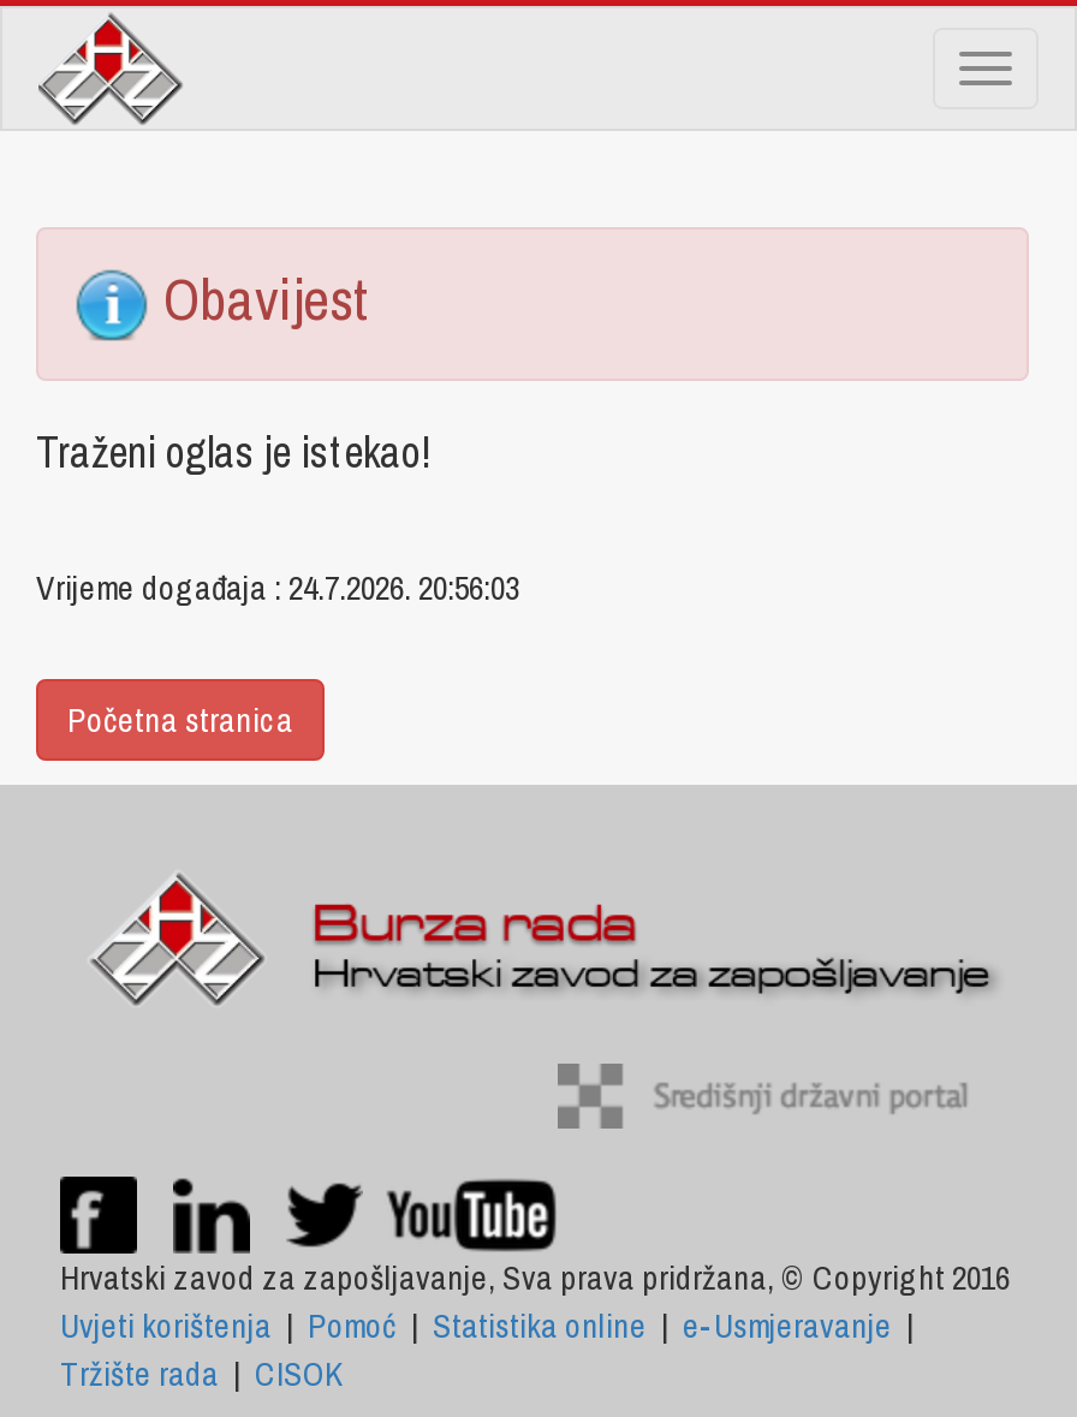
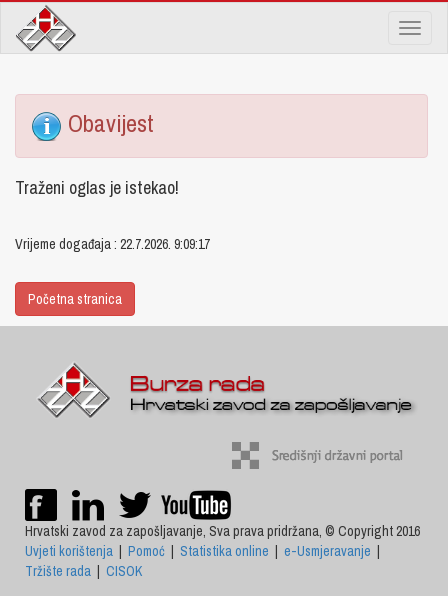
[36,566,519,609] Vrijeme događaja : 24.7.2026. 20:56:03 -> [15,235,210,253] Vrijeme događaja : 22.7.2026. 9:09:17

